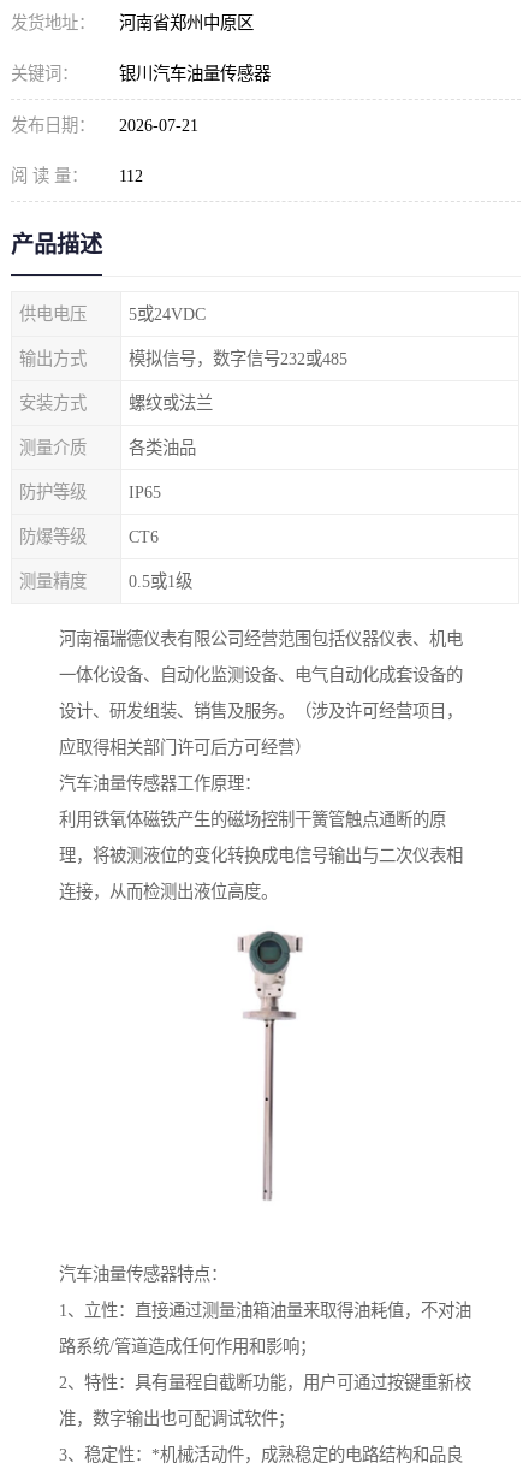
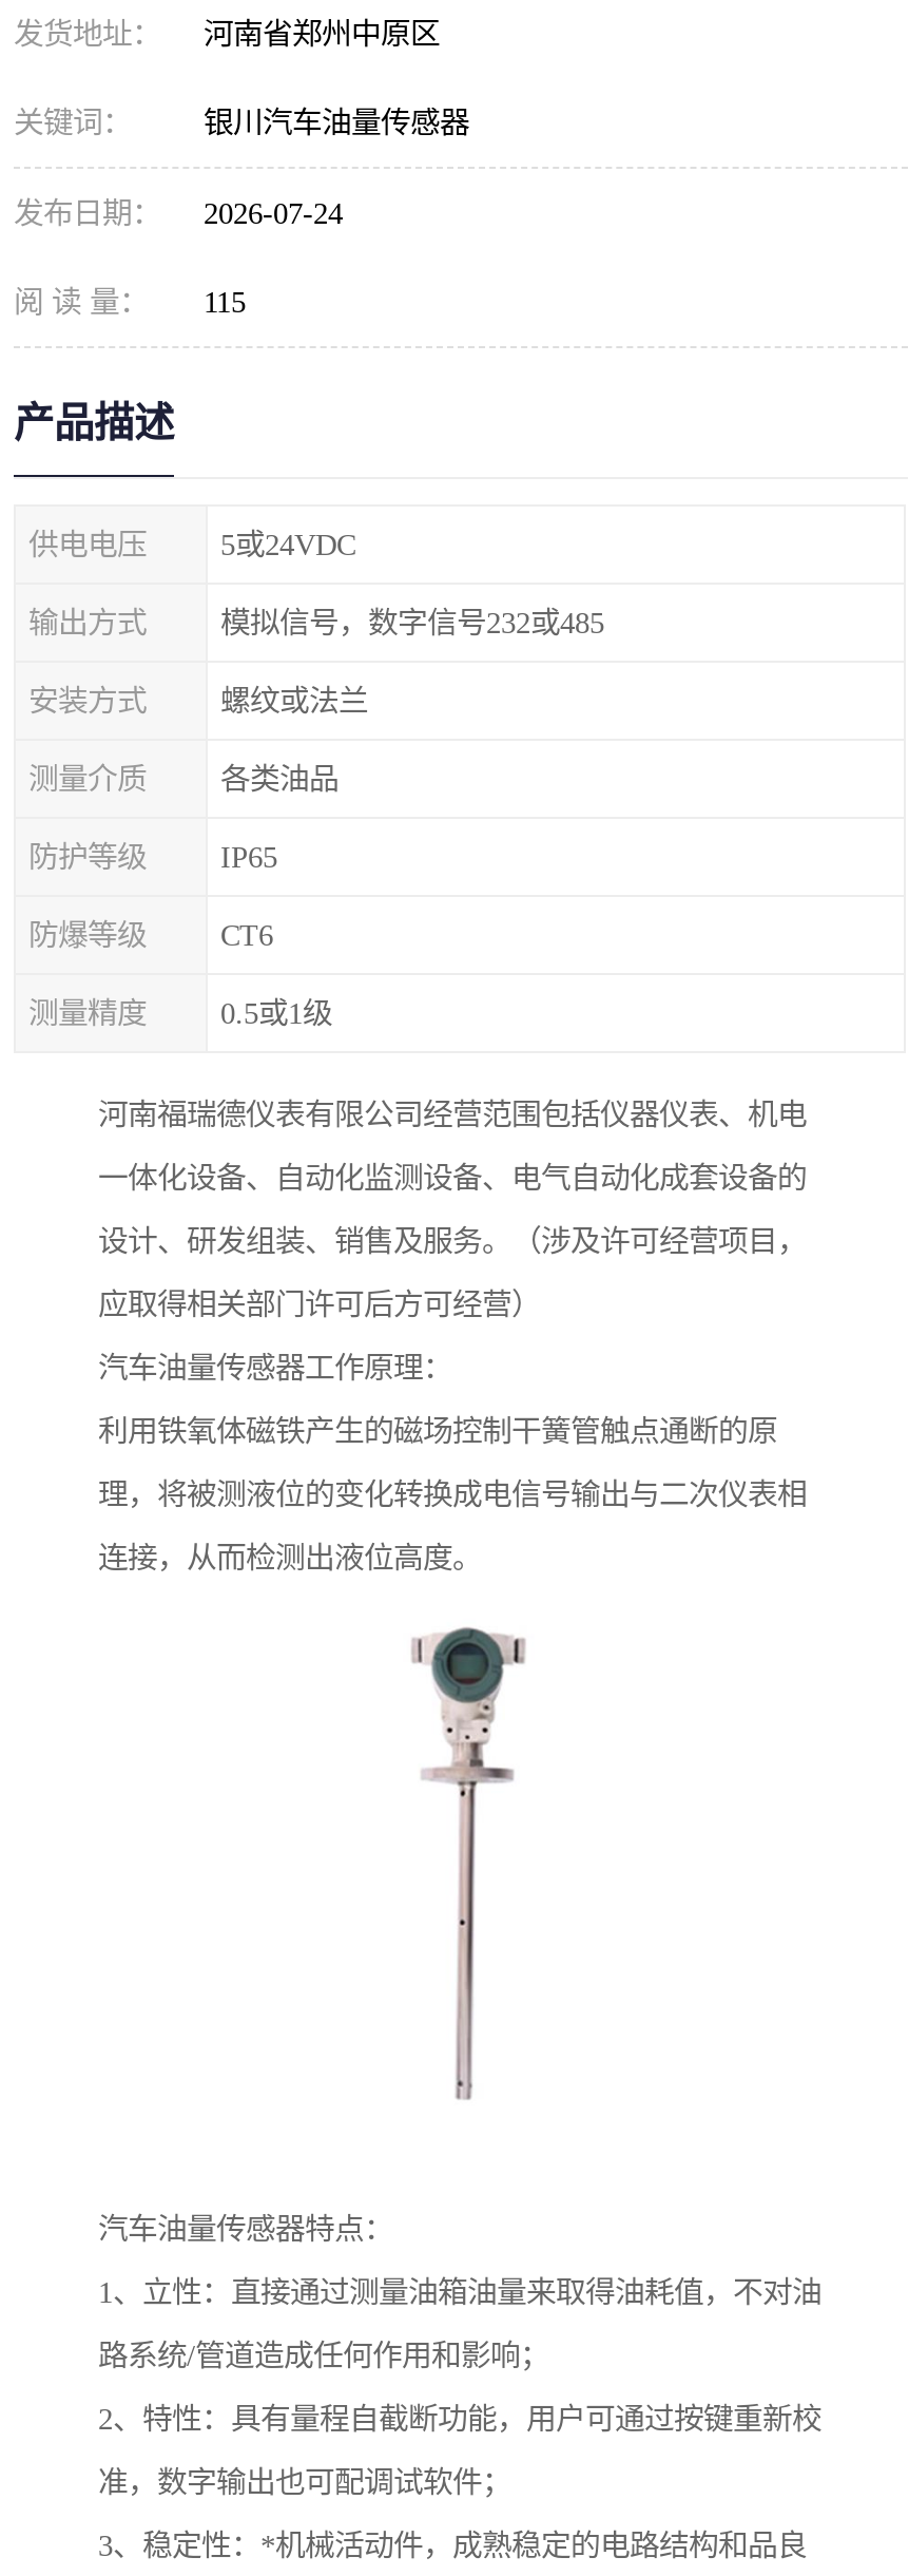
[11,115,198,135] 发布日期： 2026-07-21 -> [14,196,343,230] 发布日期： 2026-07-24
[11,166,143,185] 阅 读 量： 112 -> [14,285,246,319] 阅 读 量： 115

